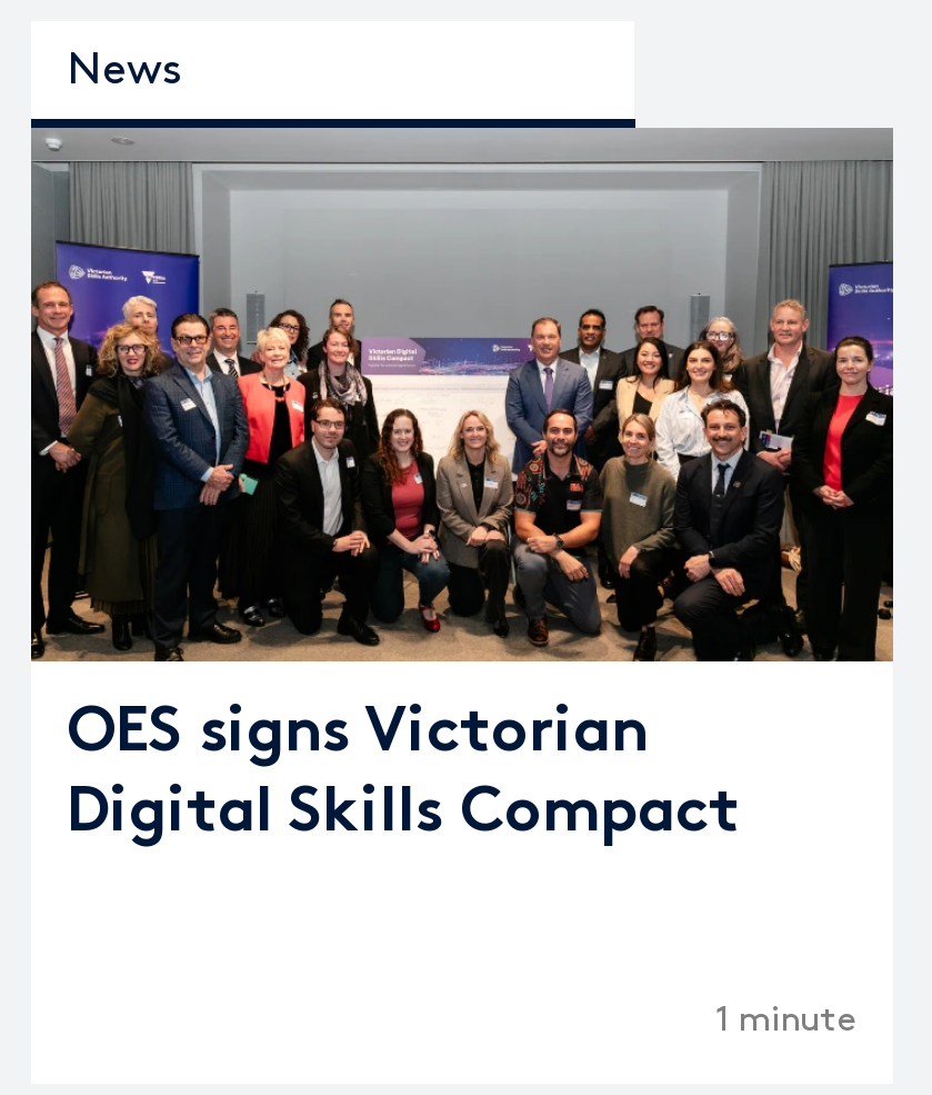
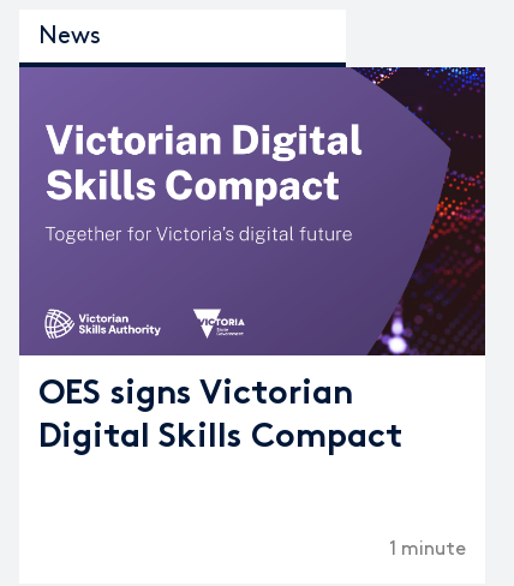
[29,128,895,664] [image] -> [18,66,486,357] [image]

